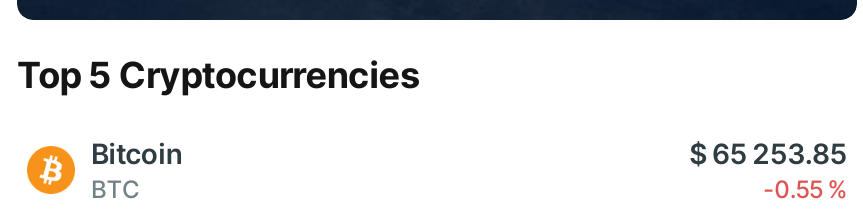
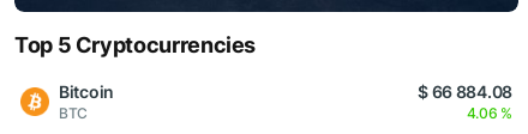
[689,137,847,171] $ 65 253.85 -> [418,82,512,102] $ 66 884.08
[763,175,847,205] -0.55 % -> [466,104,512,122] 4.06 %

